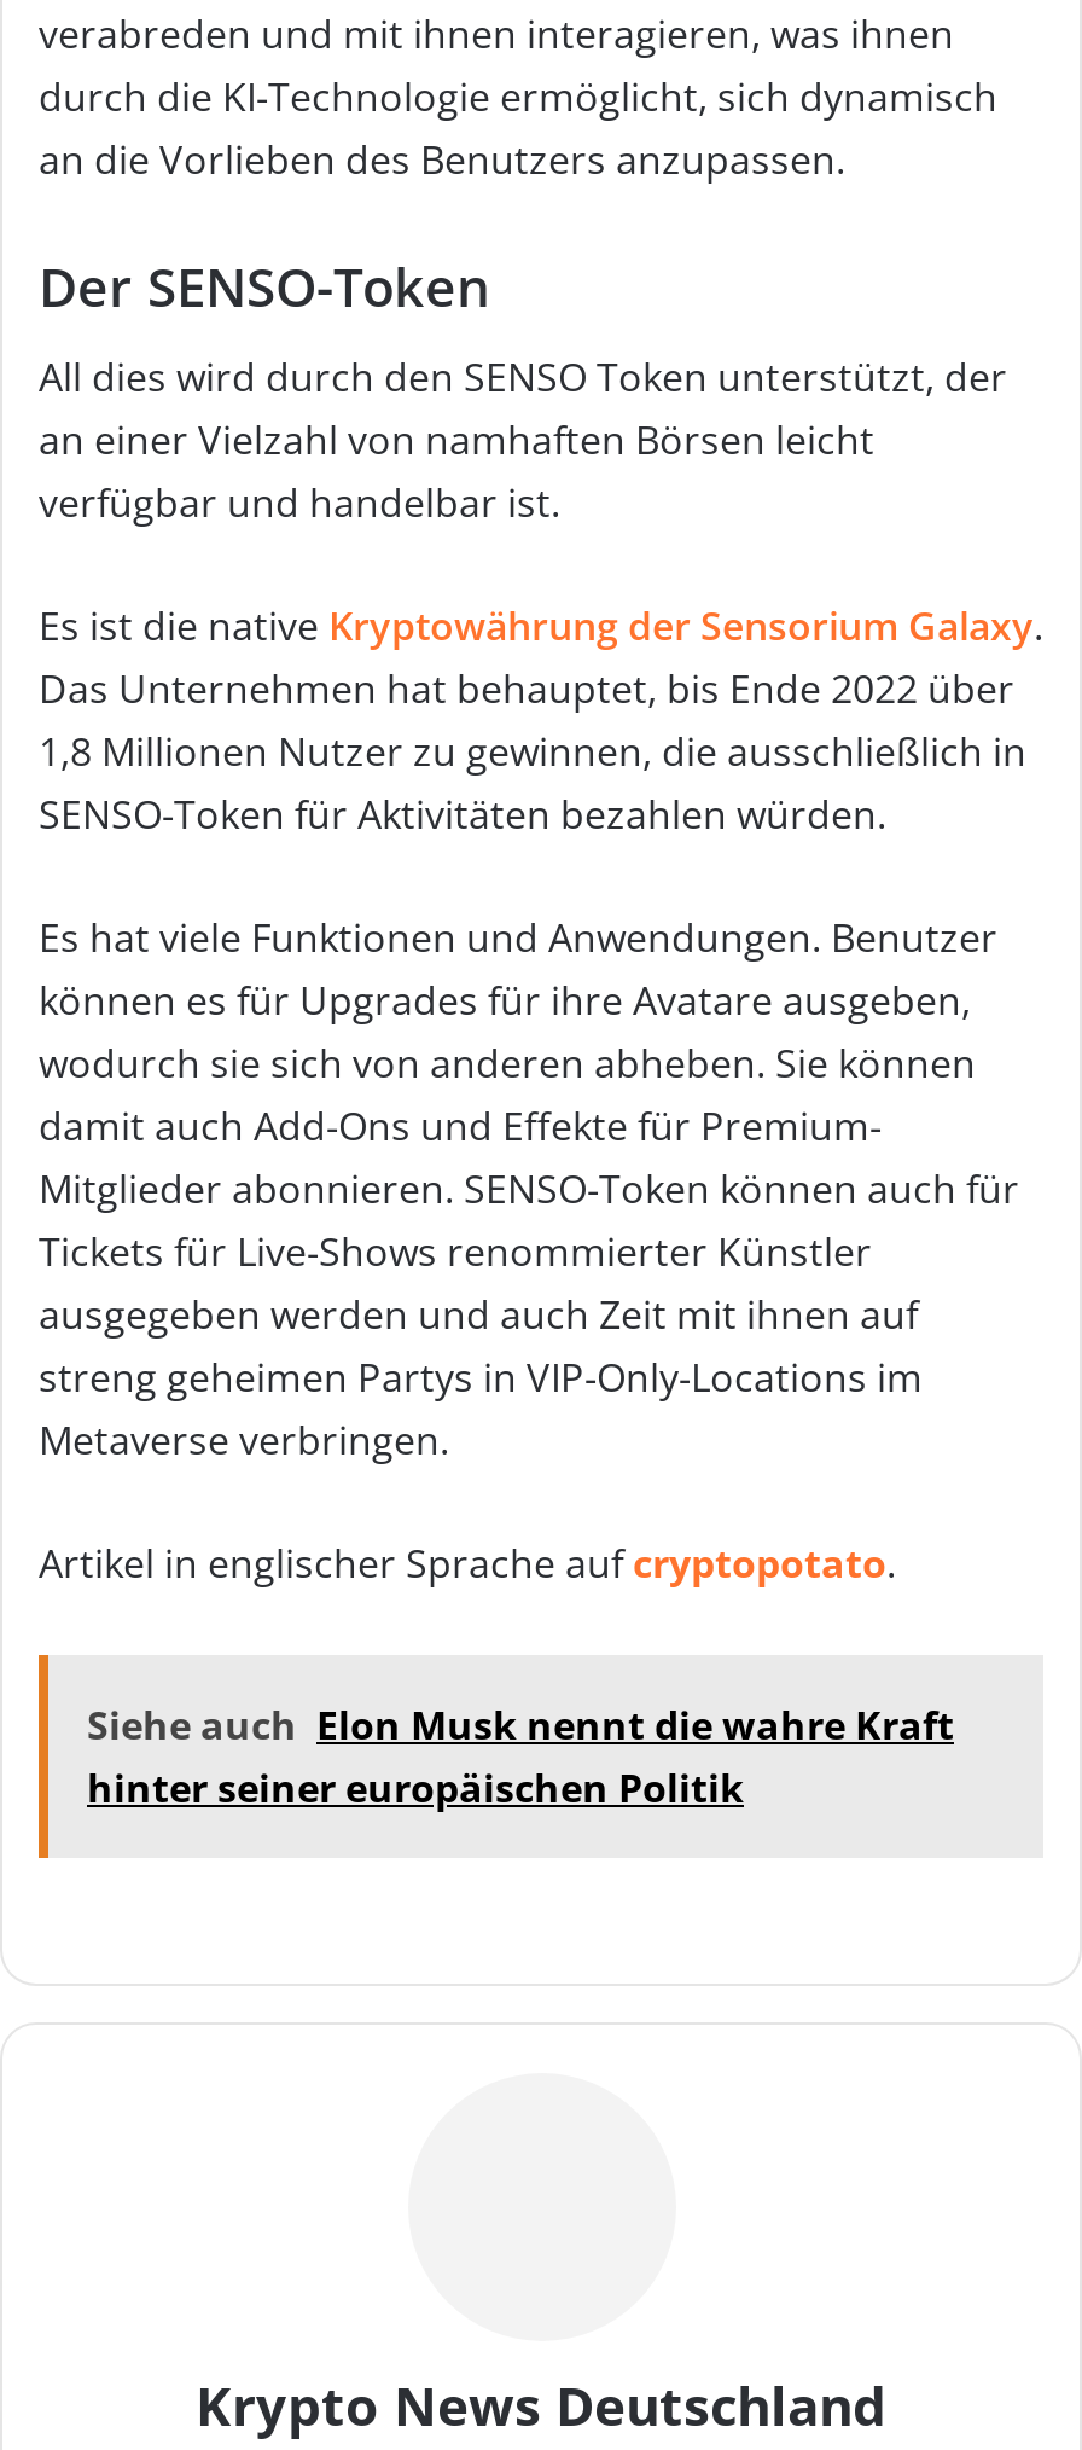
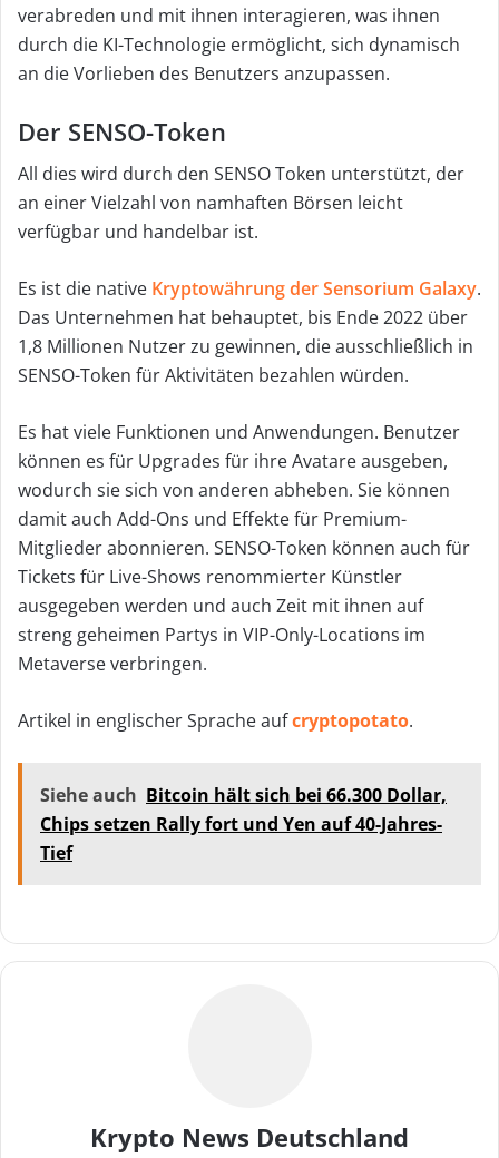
[87,1699,954,1815] Siehe auch Elon Musk nennt die wahre Kraft | hinter seiner europäischen Politik -> [40,783,447,865] Siehe auch Bitcoin hält sich bei 66.300 Dollar, | Chips setzen Rally fort und Yen auf 40-Jahres- | Tief

